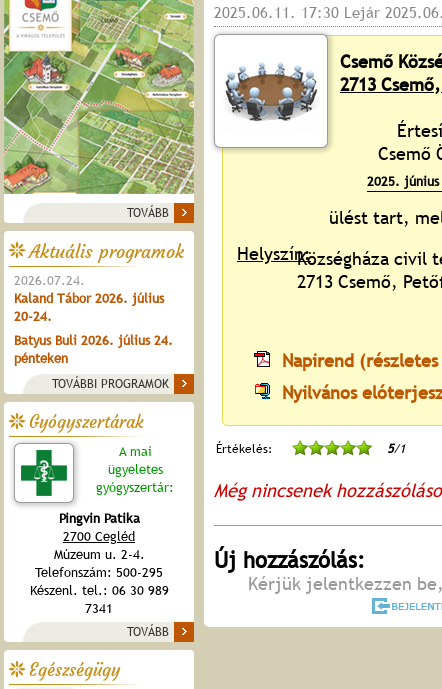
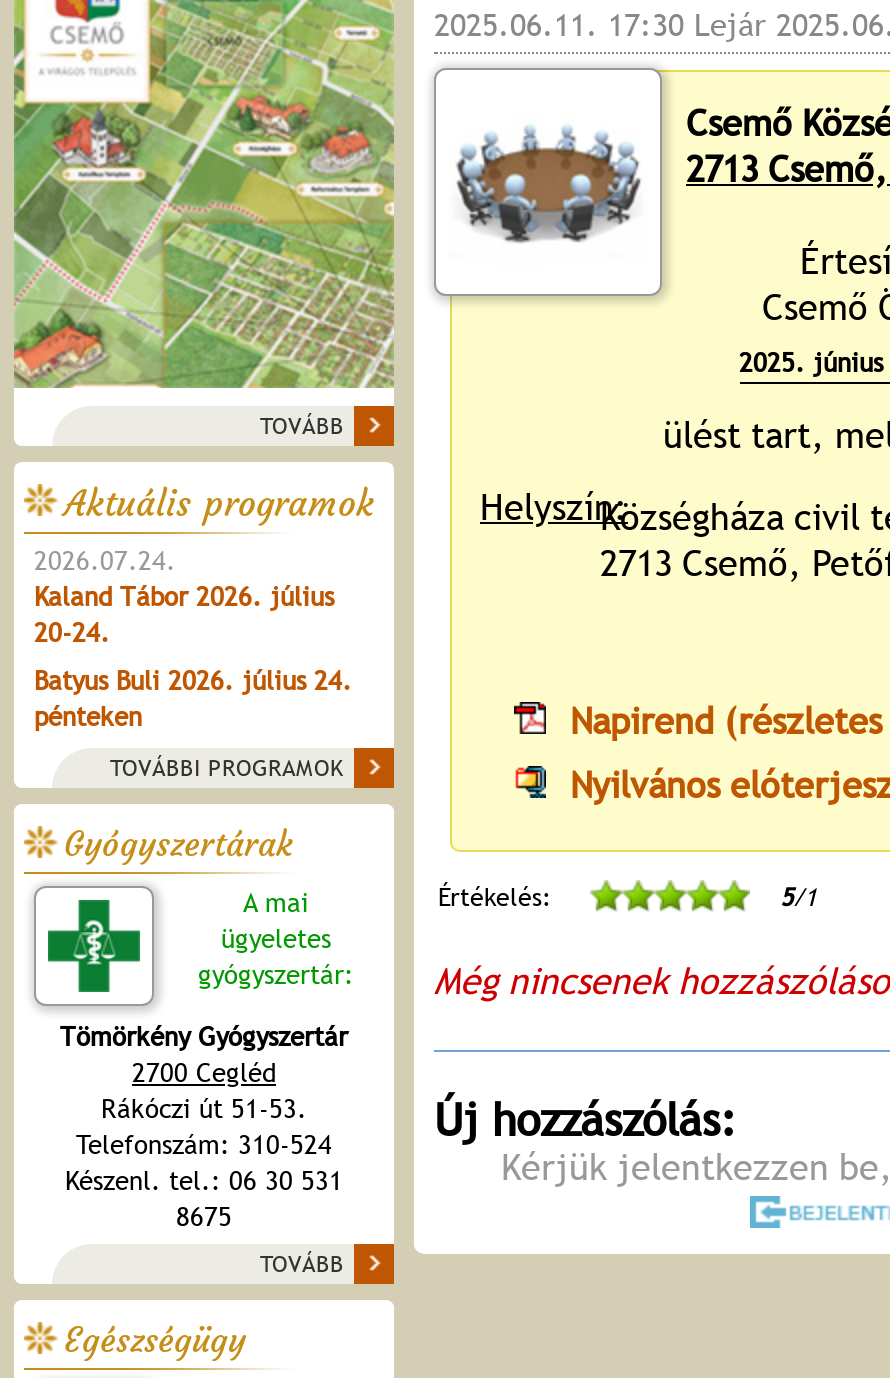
[58,511,139,526] Pingvin Patika -> [60,1022,348,1052] Tömörkény Gyógyszertár
[29,547,168,616] Múzeum u. 2-4. | Telefonszám: 500-295 | Készenl. tel.: 06 30 989 | 7341 -> [65,1094,343,1232] Rákóczi út 51-53. | Telefonszám: 310-524 | Készenl. tel.: 06 30 531 | 8675

